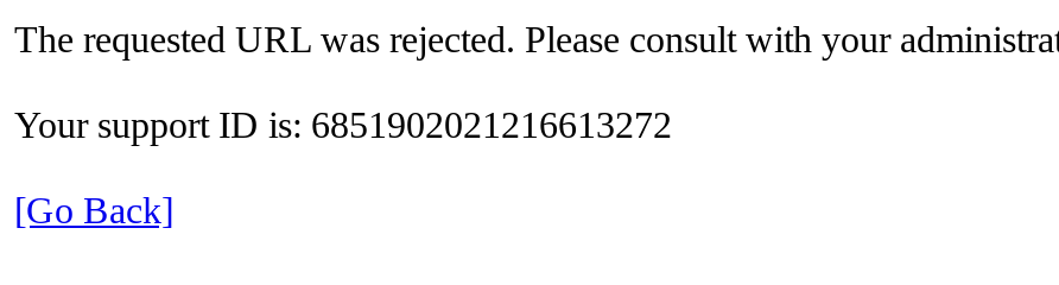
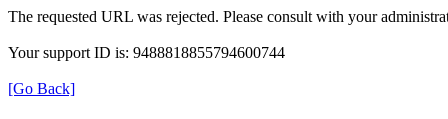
[14,104,672,145] Your support ID is: 6851902021216613272 -> [8,44,285,61] Your support ID is: 9488818855794600744

